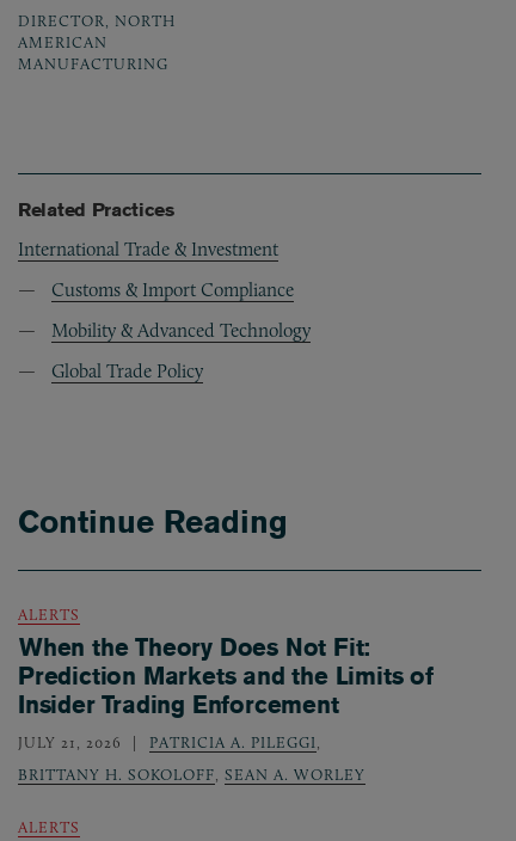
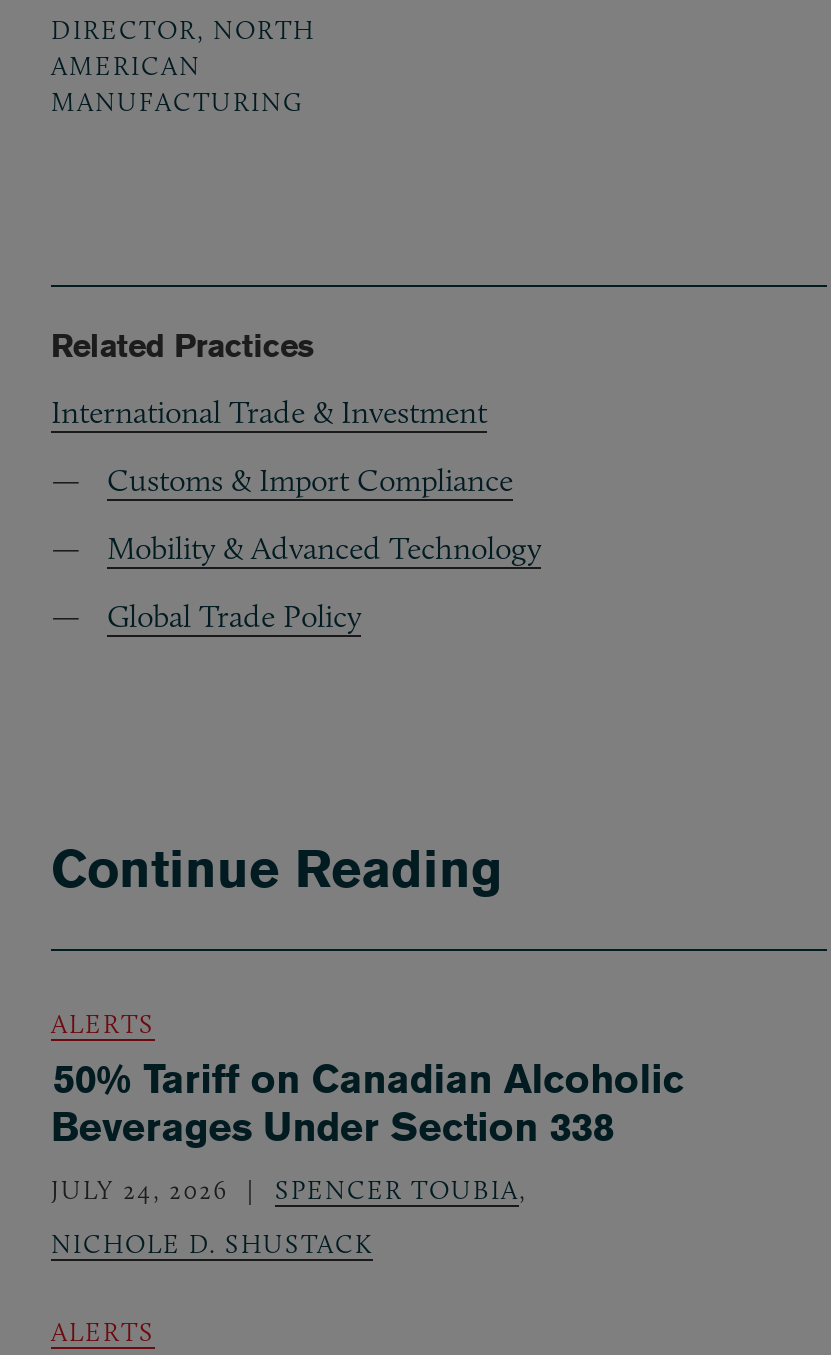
[18,632,433,752] When the Theory Does Not Fit: | Prediction Markets and the Limits of | Insider Trading Enforcement | JULY 21, 2026 | PATRICIA A. PILEGGI, -> [51,1053,684,1205] 50% Tariff on Canadian Alcoholic | Beverages Under Section 338 | JULY 24, 2026 | SPENCER TOUBIA,
[18,765,365,784] BRITTANY H. SOKOLOFF, SEAN A. WORLEY -> [51,1227,373,1259] NICHOLE D. SHUSTACK

